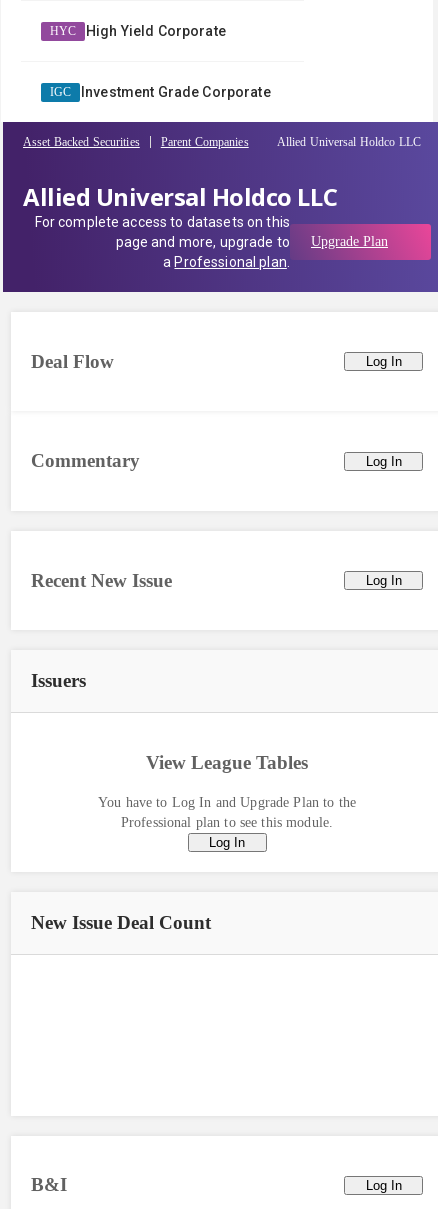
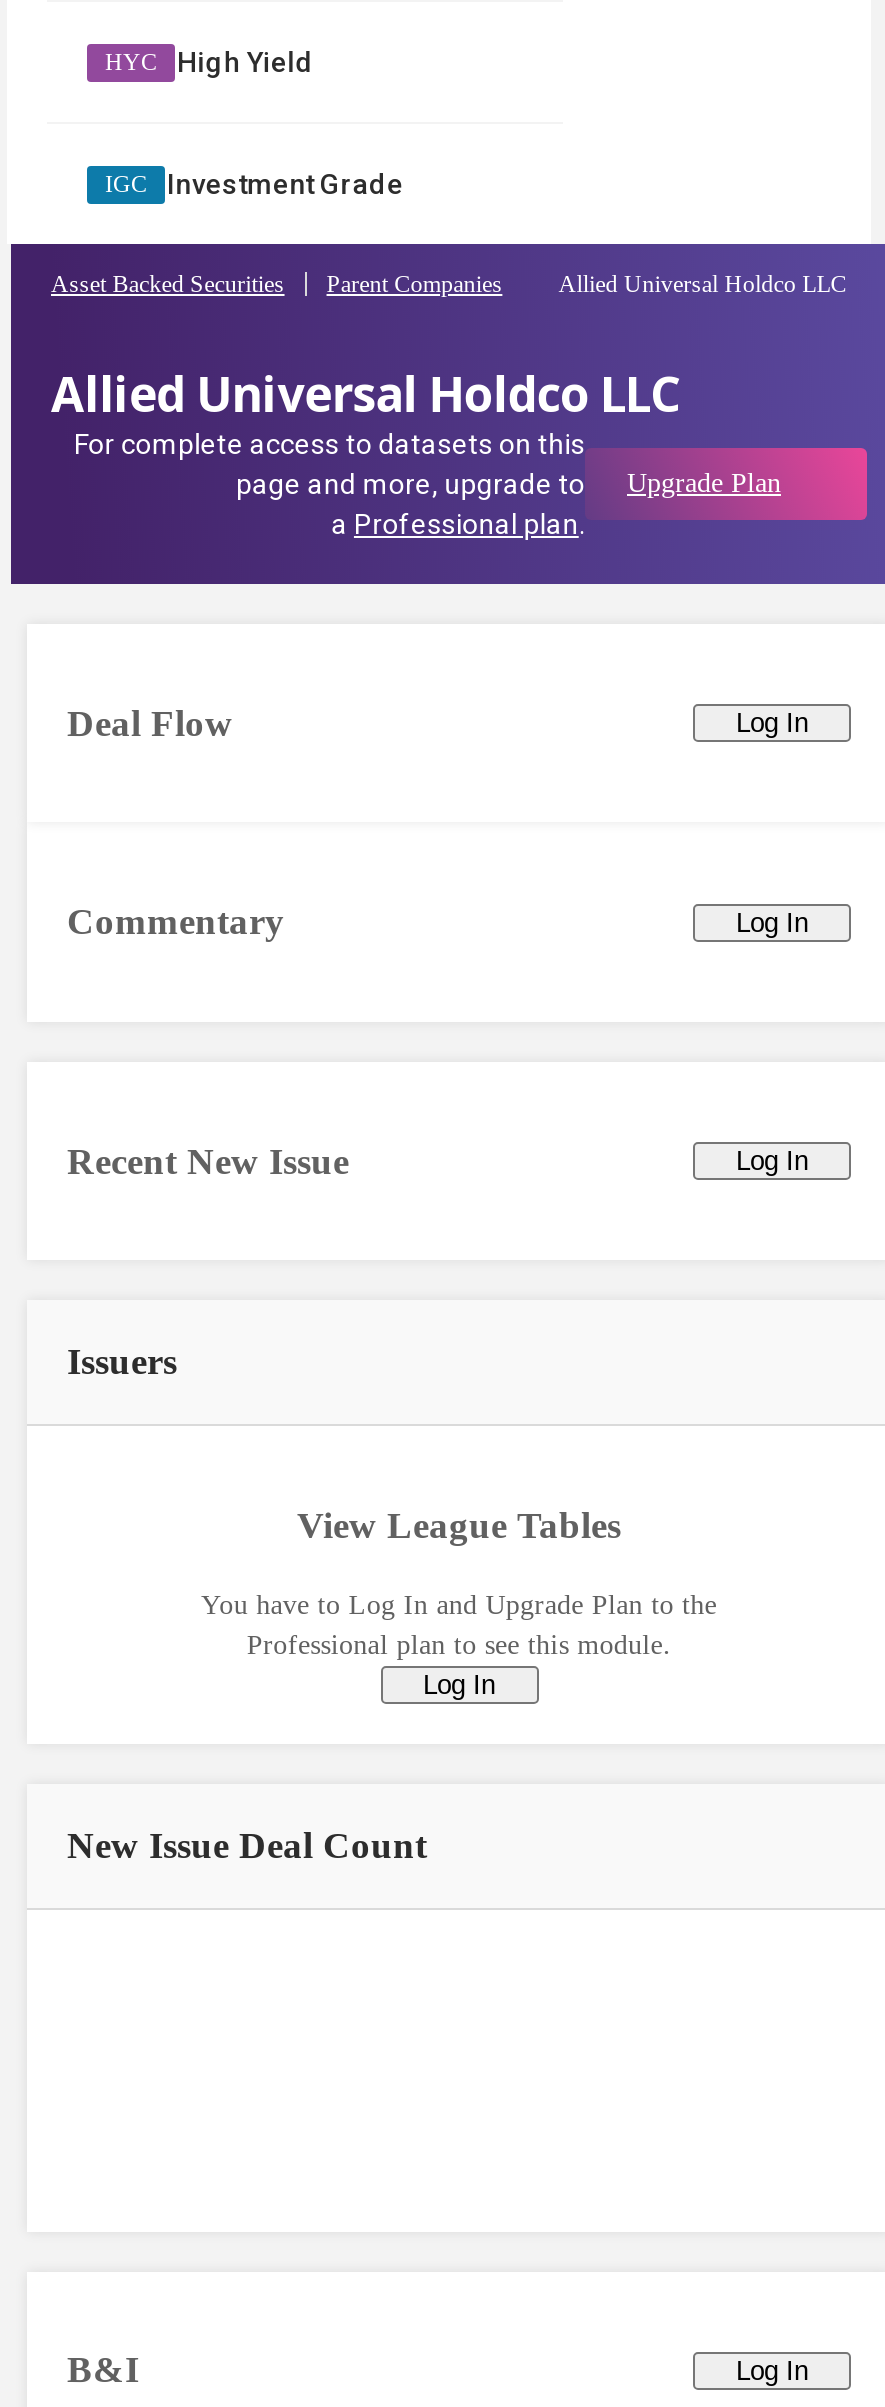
[86,23,226,39] High Yield Corporate -> [177,46,314,78] High Yield
[81,84,271,100] Investment Grade Corporate -> [167,168,403,200] Investment Grade

